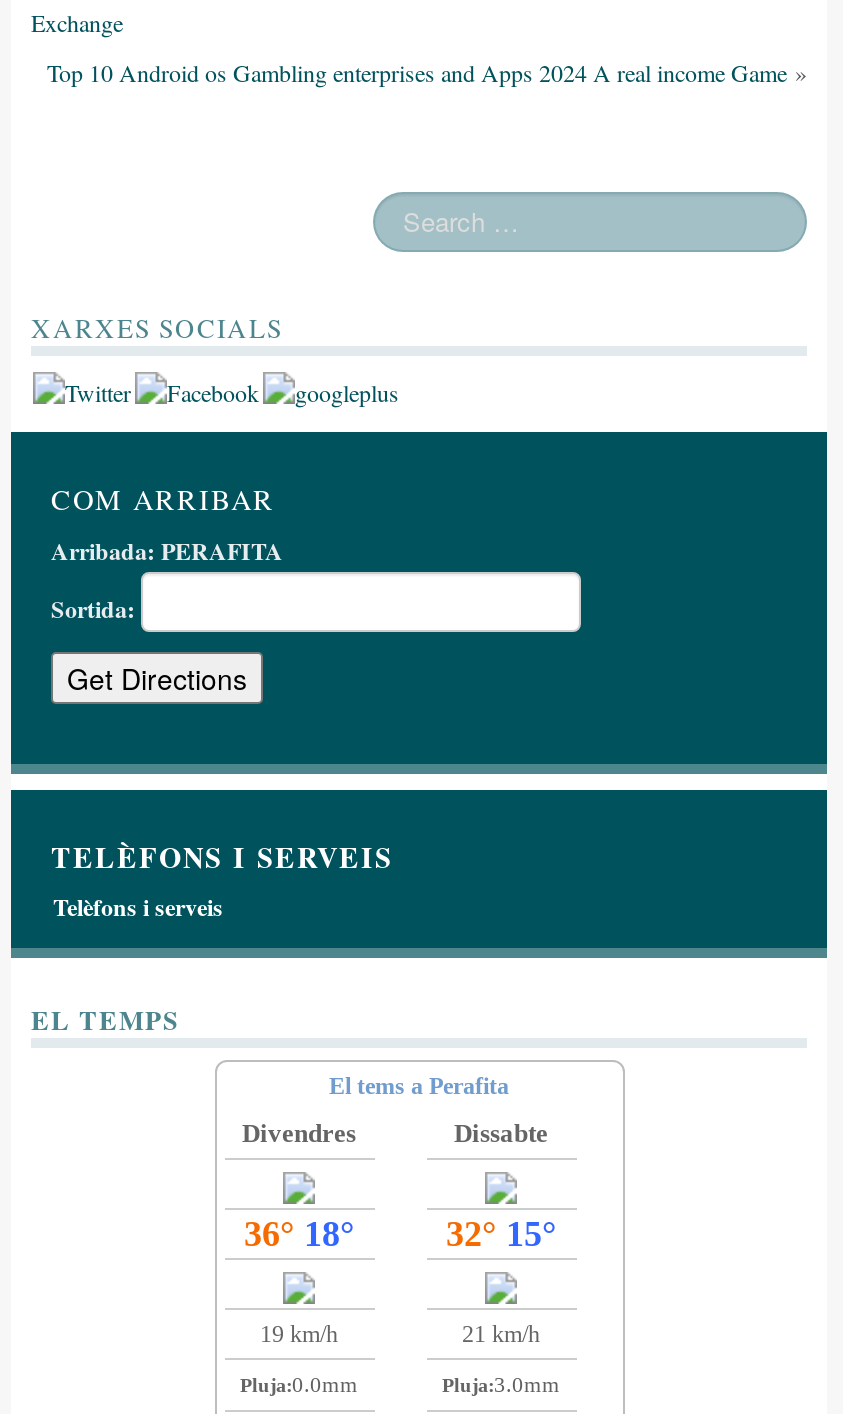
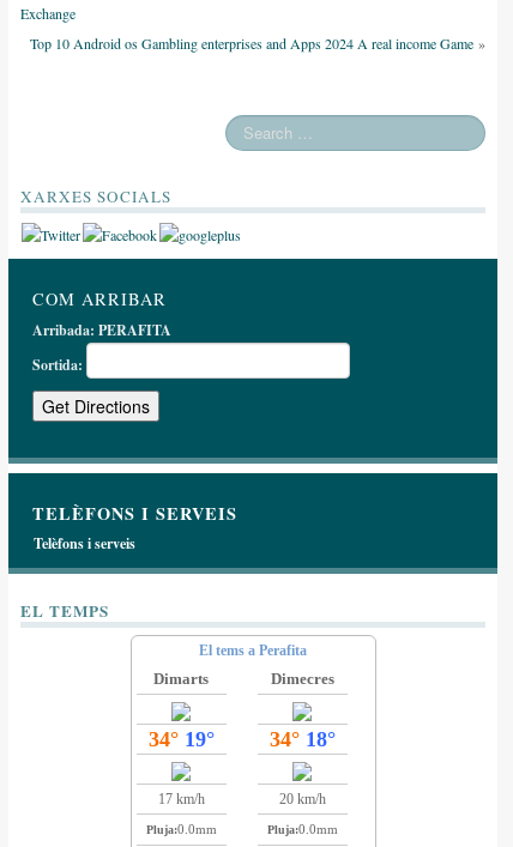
[242,1119,356,1149] Divendres -> [153,670,209,688] Dimarts
[454,1119,548,1149] Dissabte -> [270,670,334,688] Dimecres
[244,1215,354,1255] 36° 18° -> [148,728,214,752] 34° 19°
[446,1215,556,1255] 32° 15° -> [269,728,335,752] 34° 18°
[260,1321,338,1349] 19 km/h -> [158,791,204,808] 17 km/h
[462,1321,540,1349] 21 km/h -> [279,791,325,808] 20 km/h
[442,1373,560,1397] Pluja:3.0mm -> [267,822,337,837] Pluja:0.0mm

